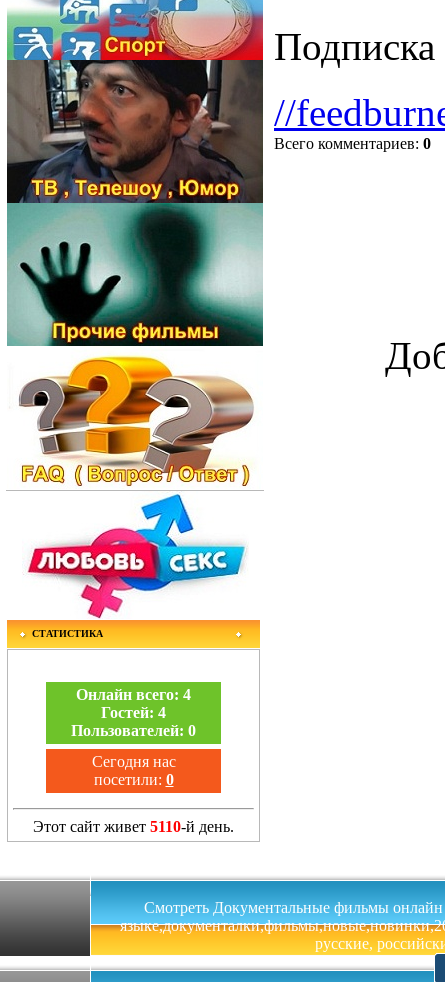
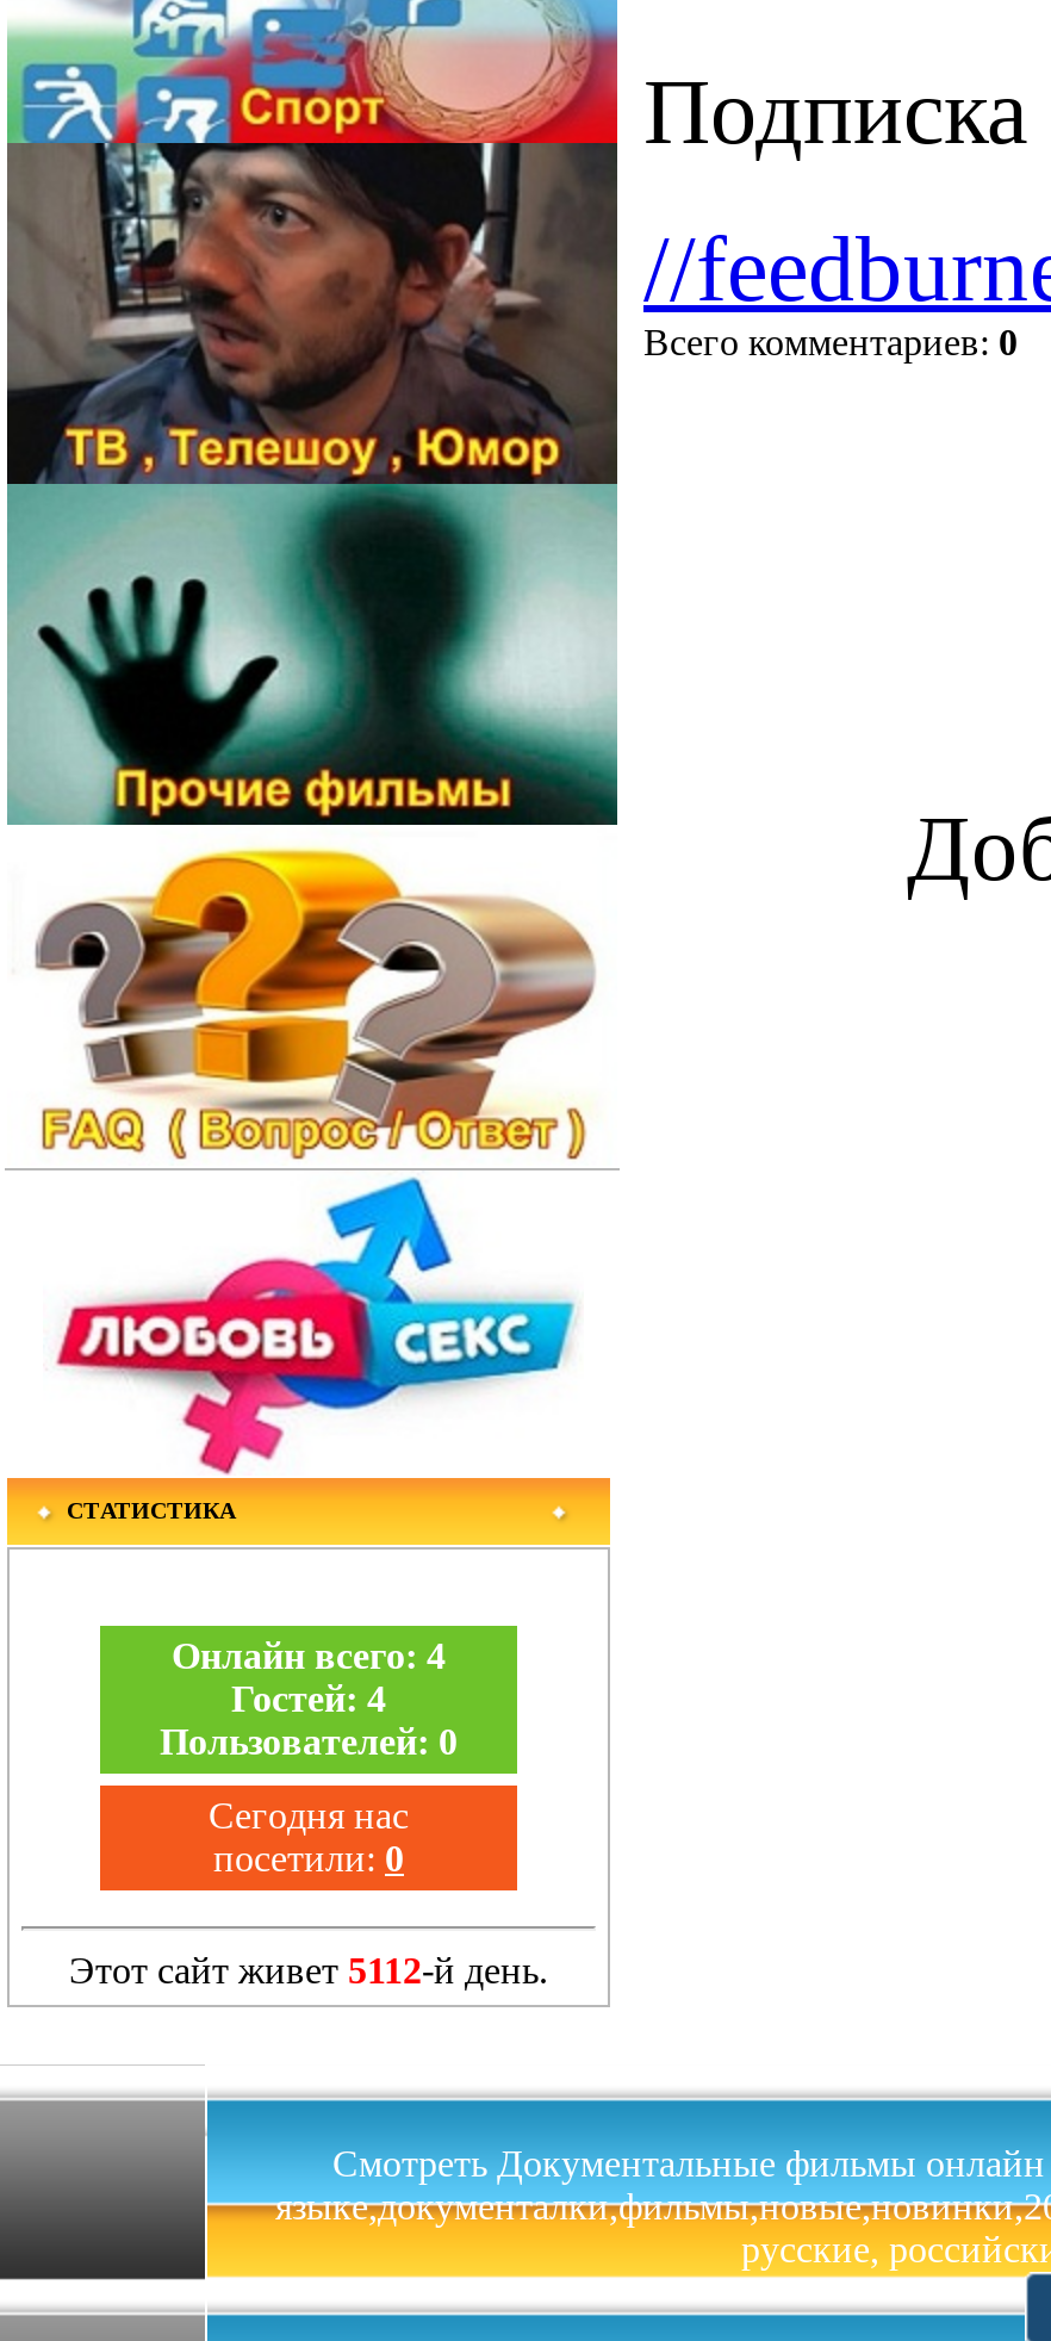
[33,818,234,835] Этот сайт живет 5110-й день. -> [69,1950,548,1991] Этот сайт живет 5112-й день.

